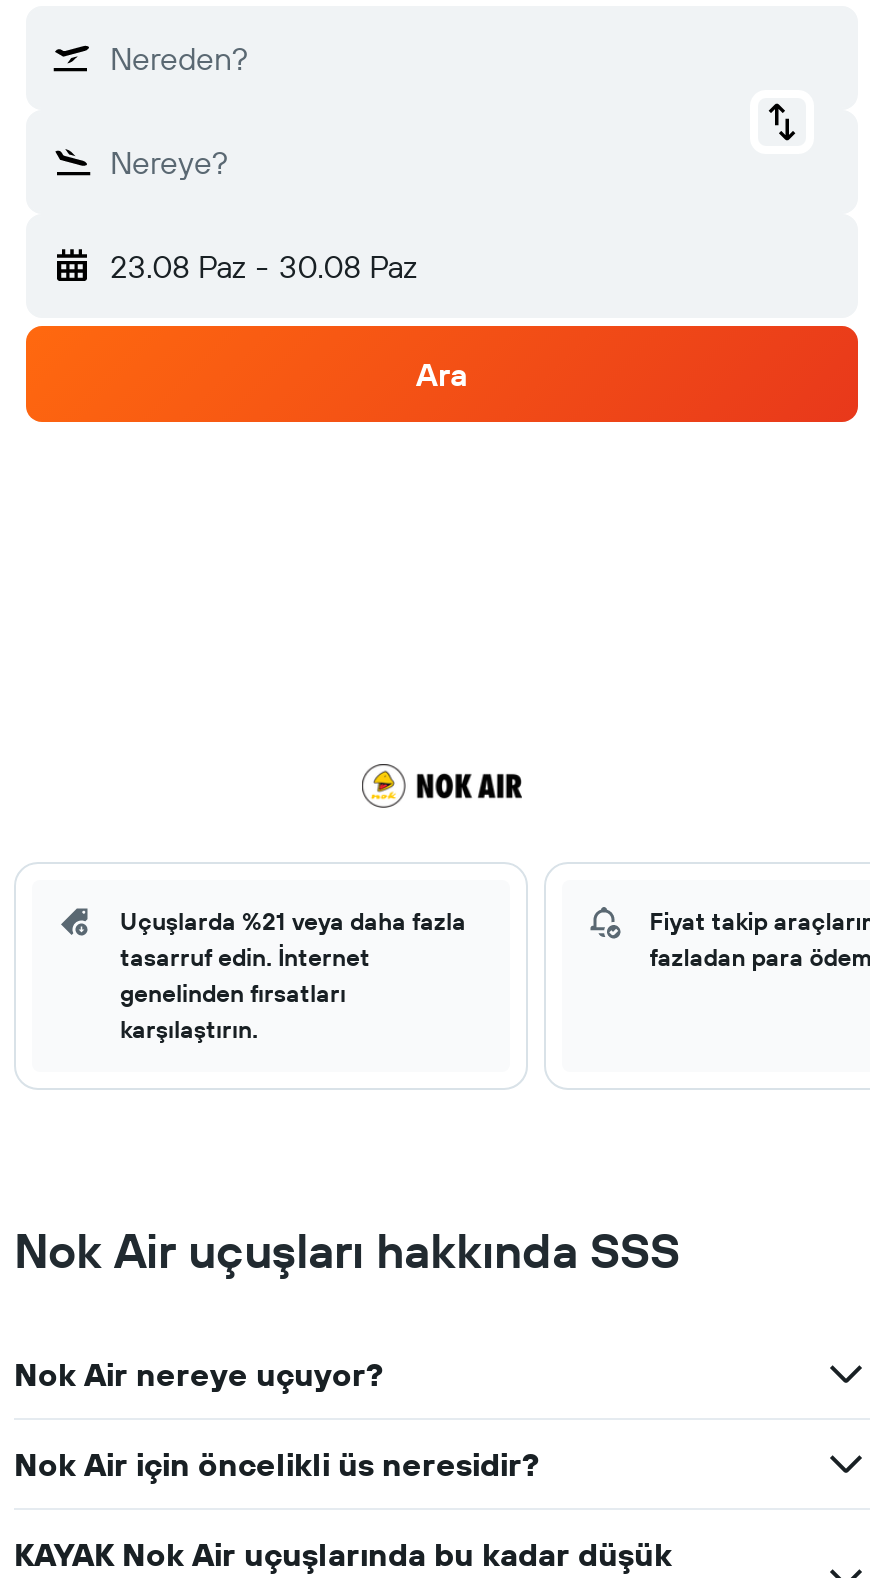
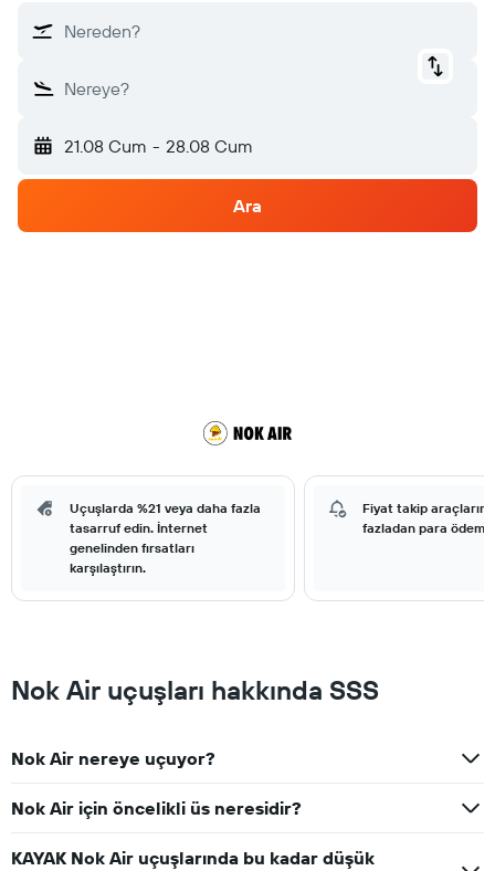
[110,246,417,286] 23.08 Paz - 30.08 Paz -> [64,135,253,157] 21.08 Cum - 28.08 Cum

